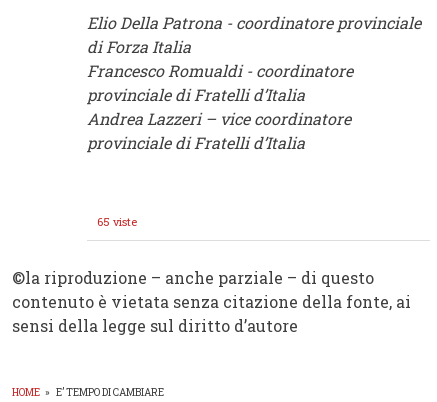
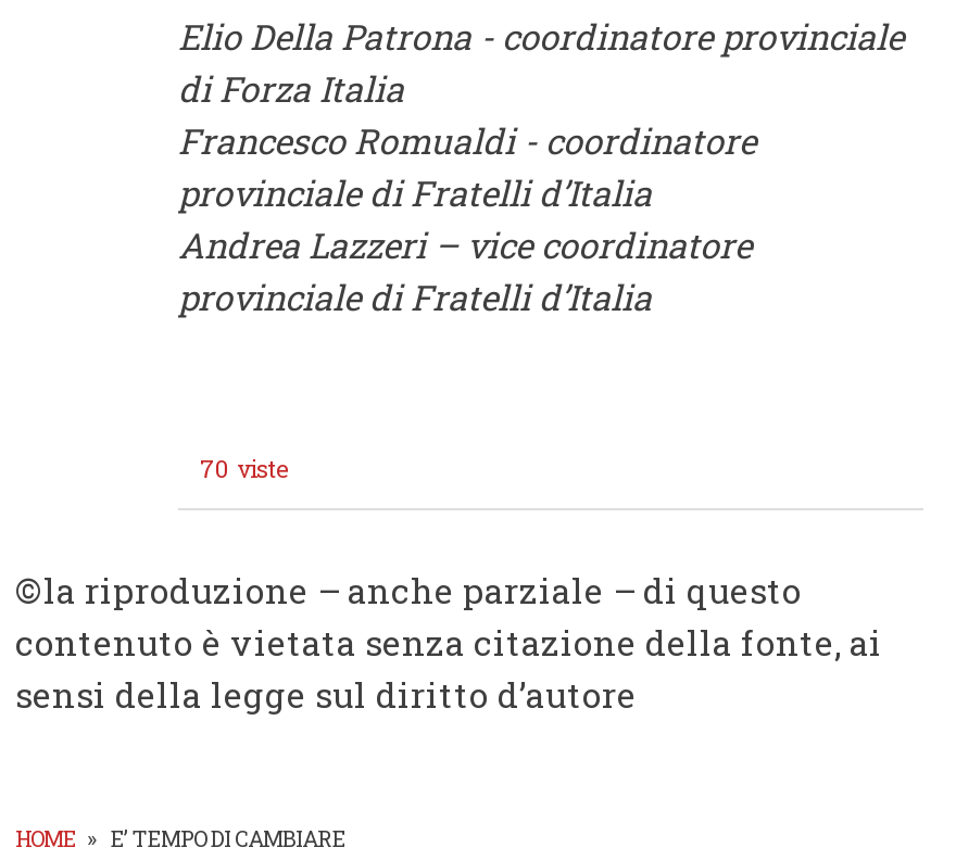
[97,214,137,229] 65 viste -> [200,452,289,485] 70 viste

